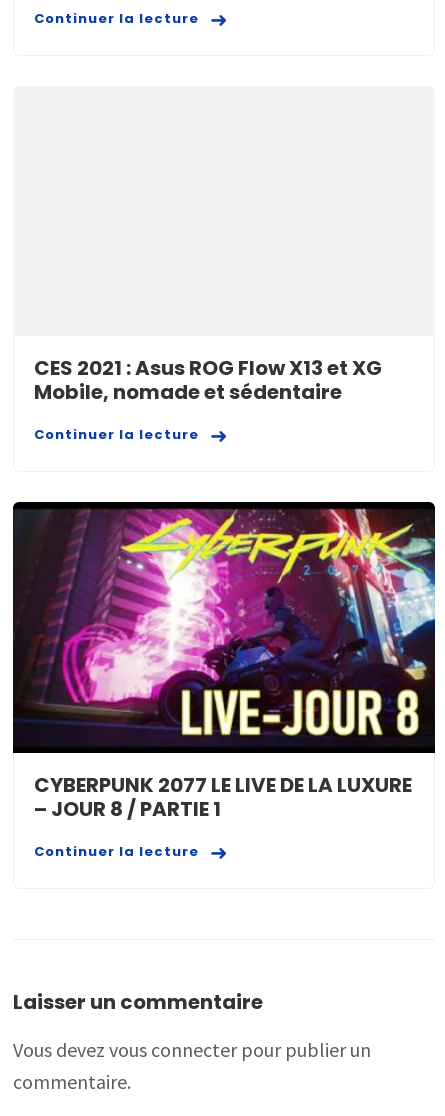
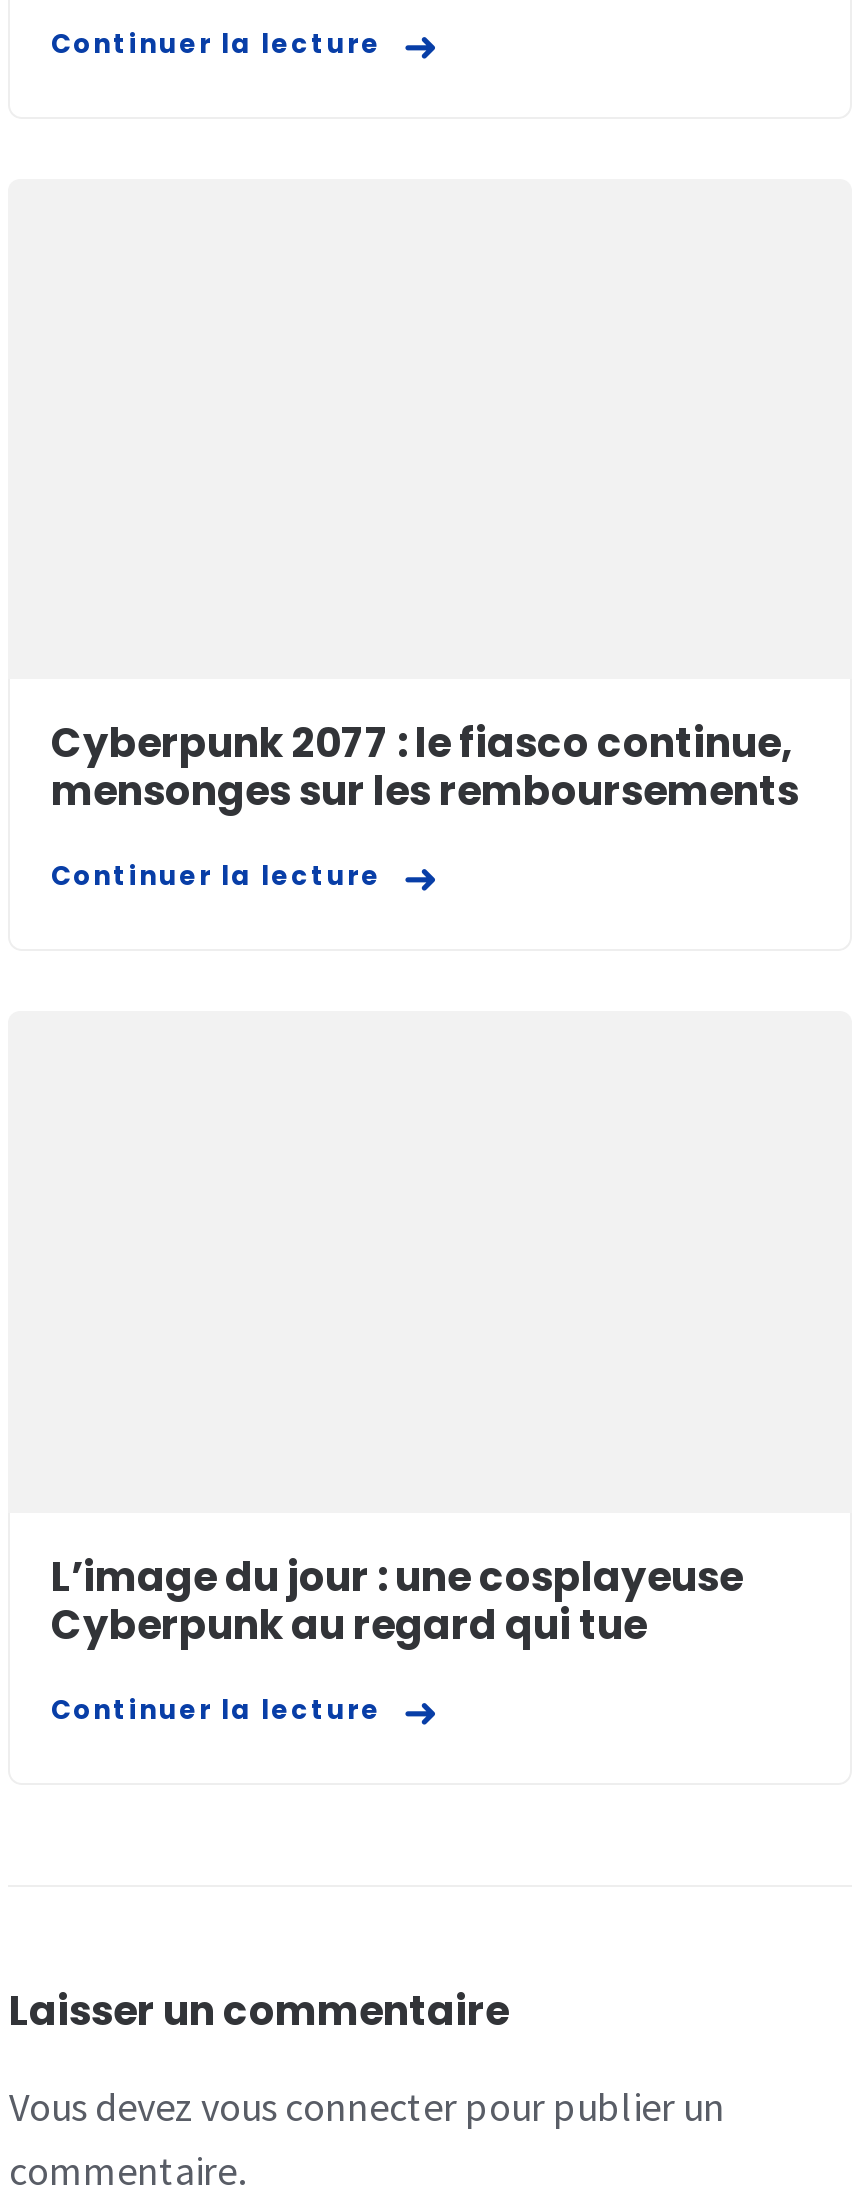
[34,354,382,406] CES 2021 : Asus ROG Flow X13 et XG | Mobile, nomade et sédentaire -> [51,715,799,819] Cyberpunk 2077 : le fiasco continue, | mensonges sur les remboursements
[12,501,436,754] [image] -> none
[34,771,412,823] CYBERPUNK 2077 LE LIVE DE LA LUXURE | – JOUR 8 / PARTIE 1 -> [51,1548,743,1652] L’image du jour : une cosplayeuse | Cyberpunk au regard qui tue

